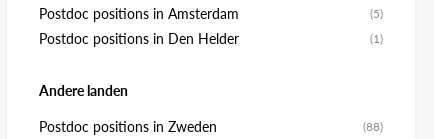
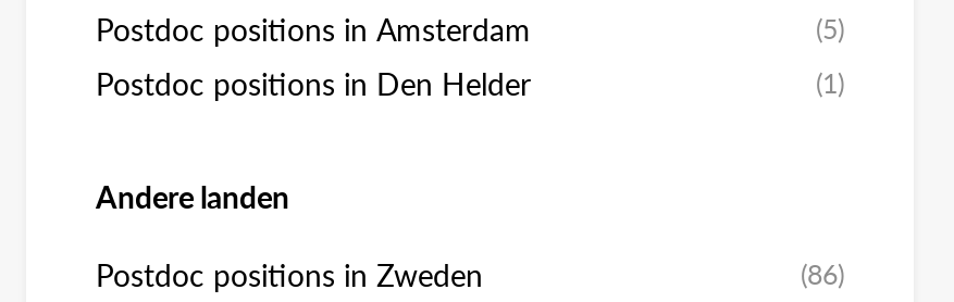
[363,117,383,135] (88) -> [801,254,844,293] (86)

